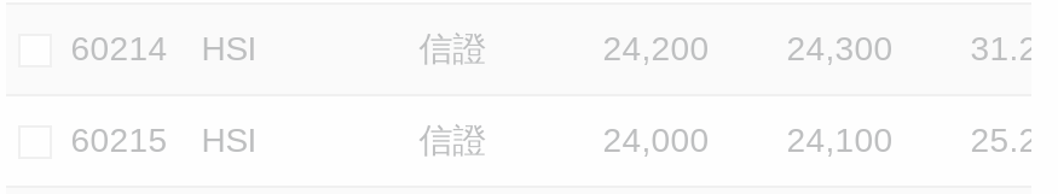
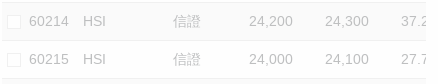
[603,29,1038,67] 24,200 24,300 31.2 -> [249,13,429,29] 24,200 24,300 37.2
[603,120,1038,159] 24,000 24,100 25.2 -> [249,51,429,67] 24,000 24,100 27.7

